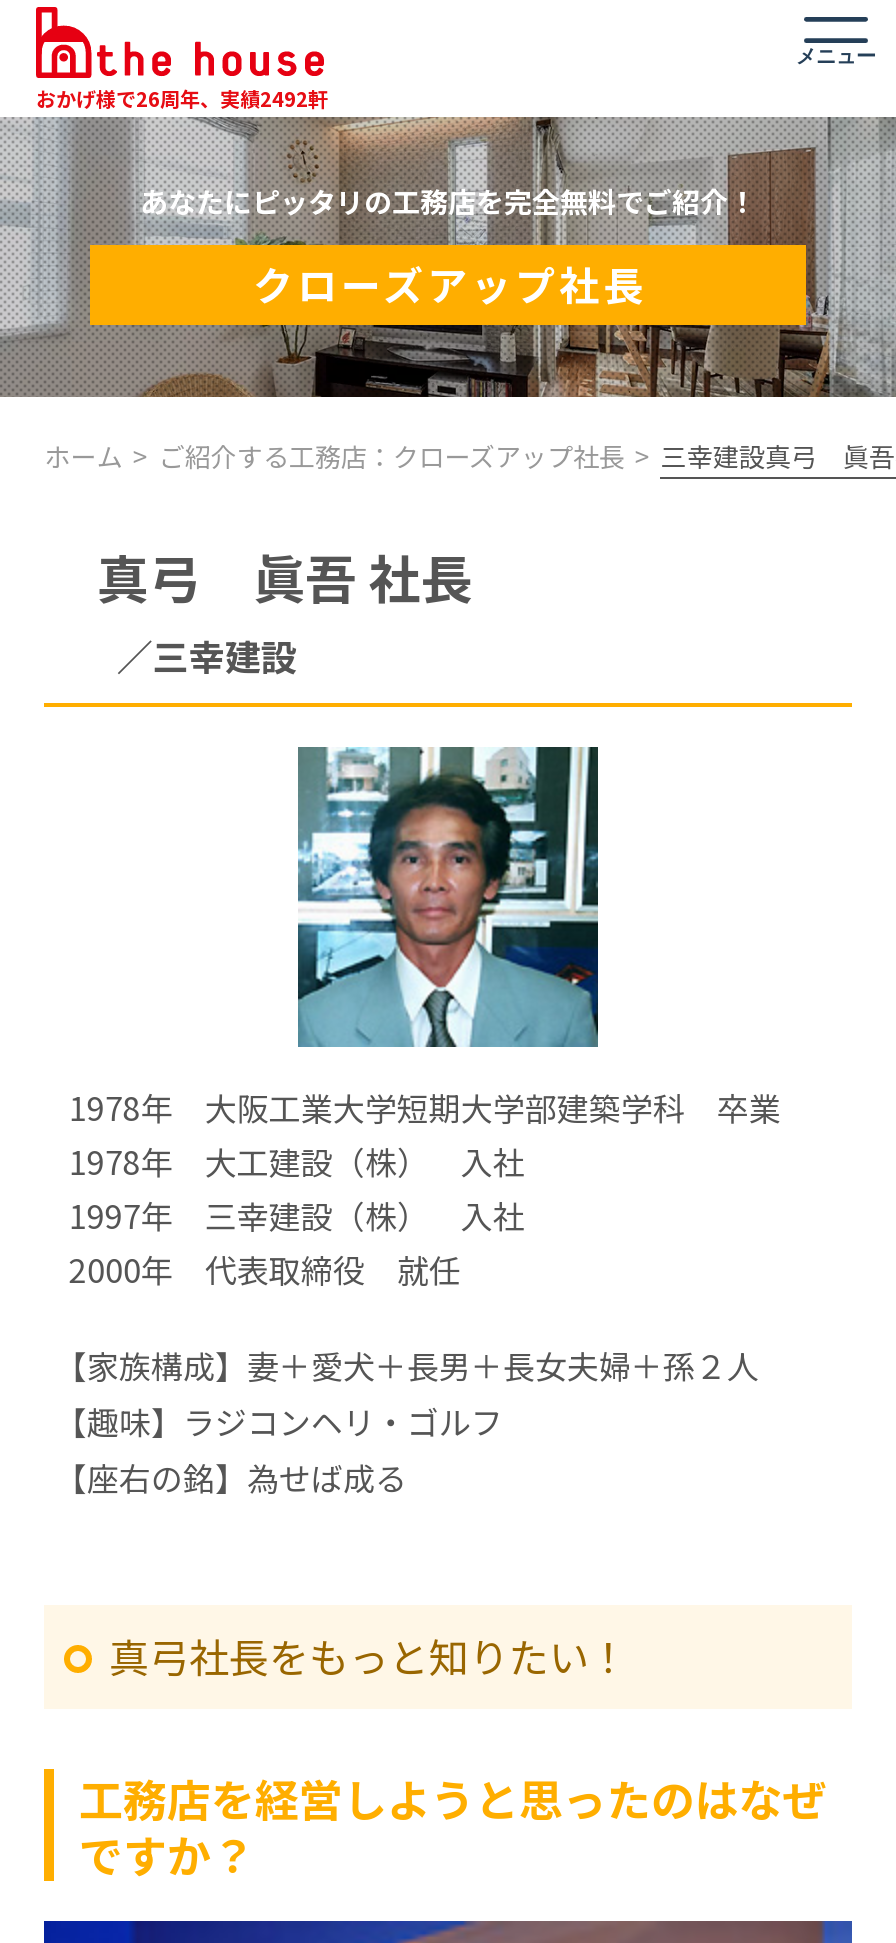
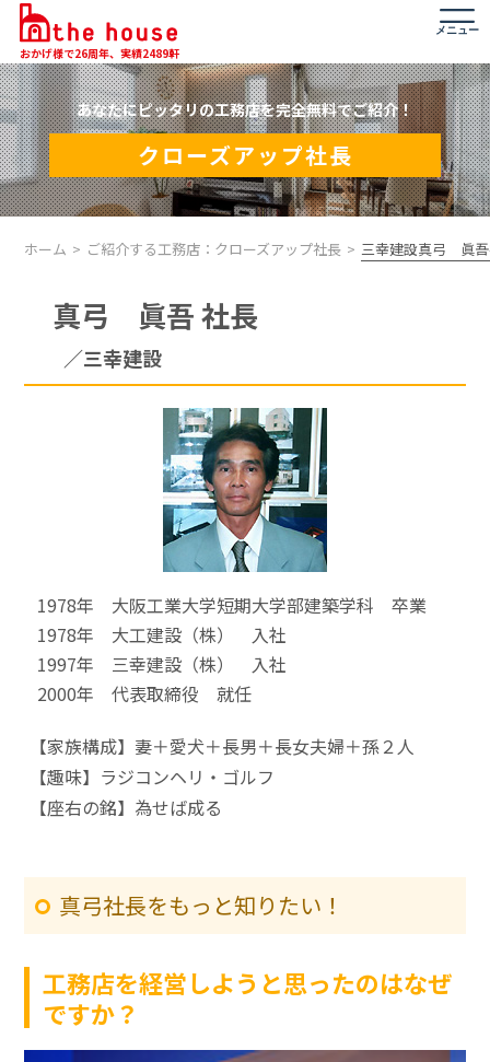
[36,84,328,114] おかげ様で26周年、実績2492軒 -> [20,45,179,62] おかげ様で26周年、実績2489軒

